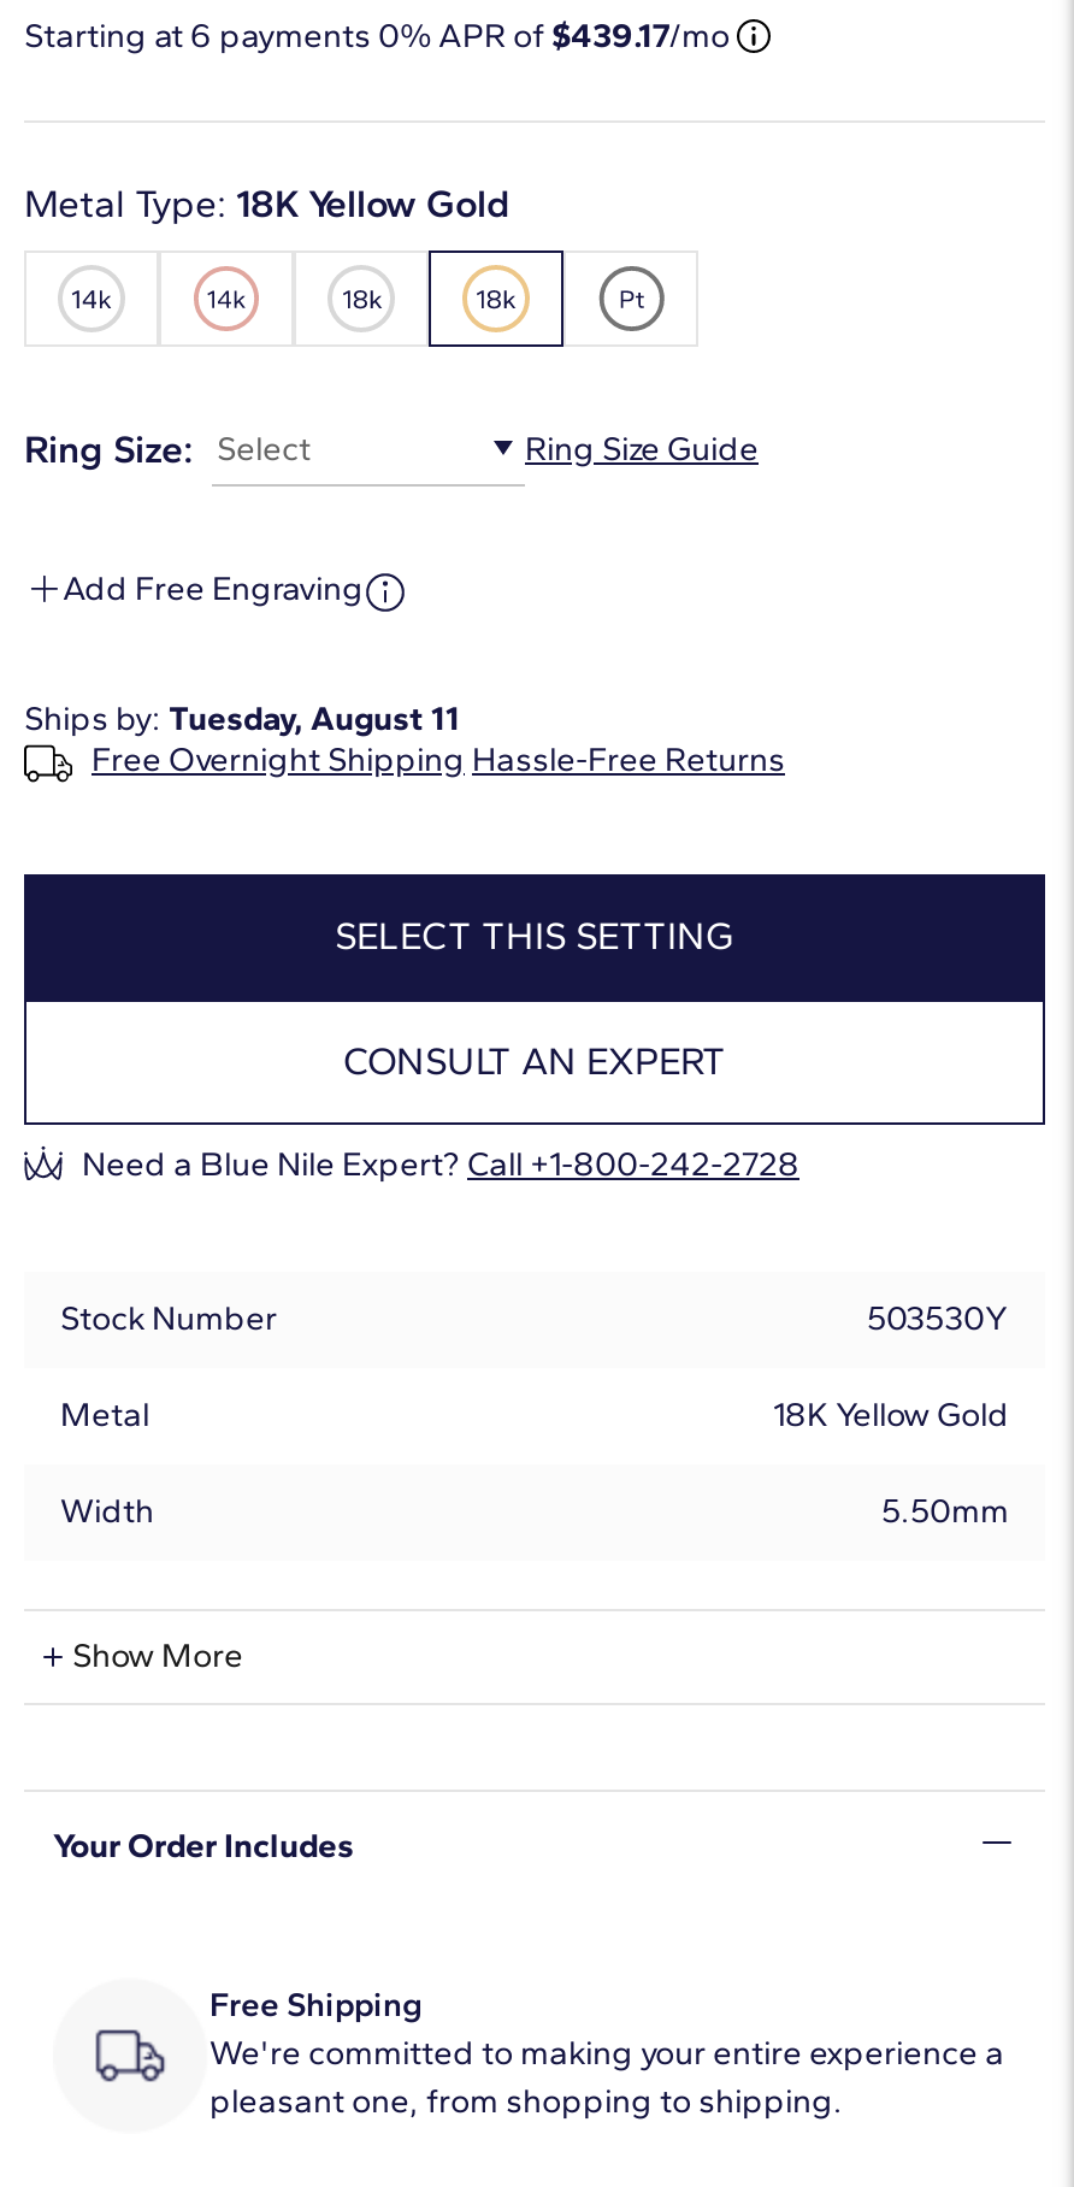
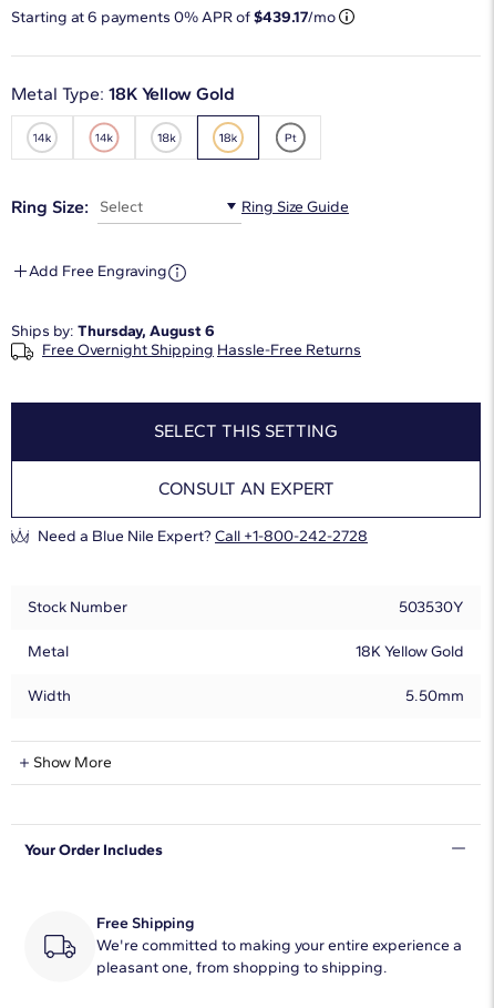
[24,698,460,739] Ships by: Tuesday, August 11 -> [11,321,215,340] Ships by: Thursday, August 6

